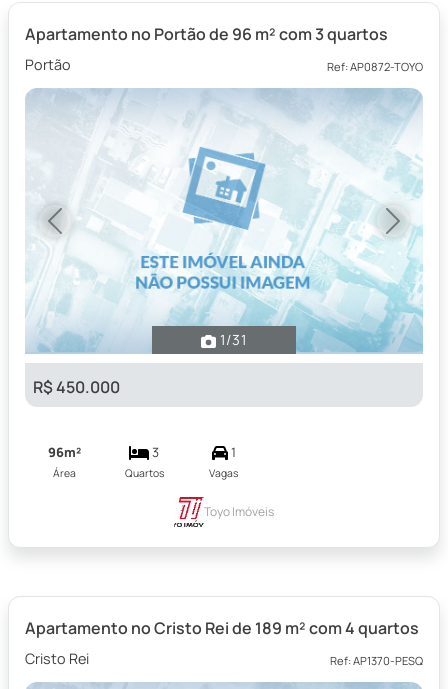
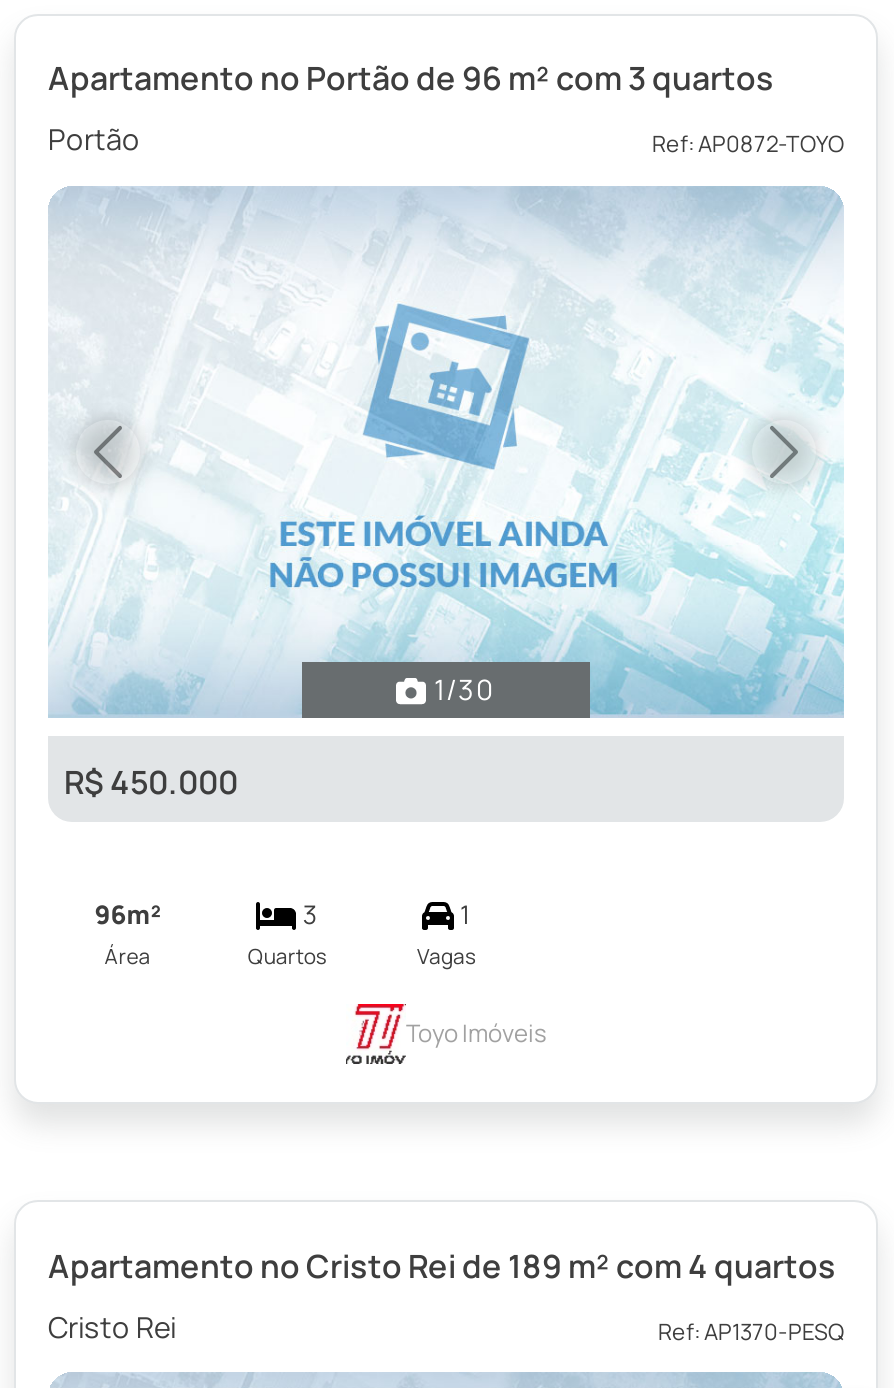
[220,330,247,349] 1/31 -> [434,670,496,708] 1/30

